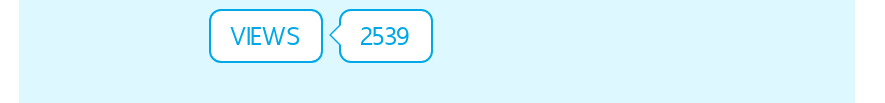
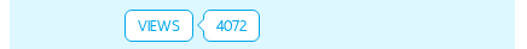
[230,12,410,56] VIEWS 2539 -> [137,11,246,38] VIEWS 4072

